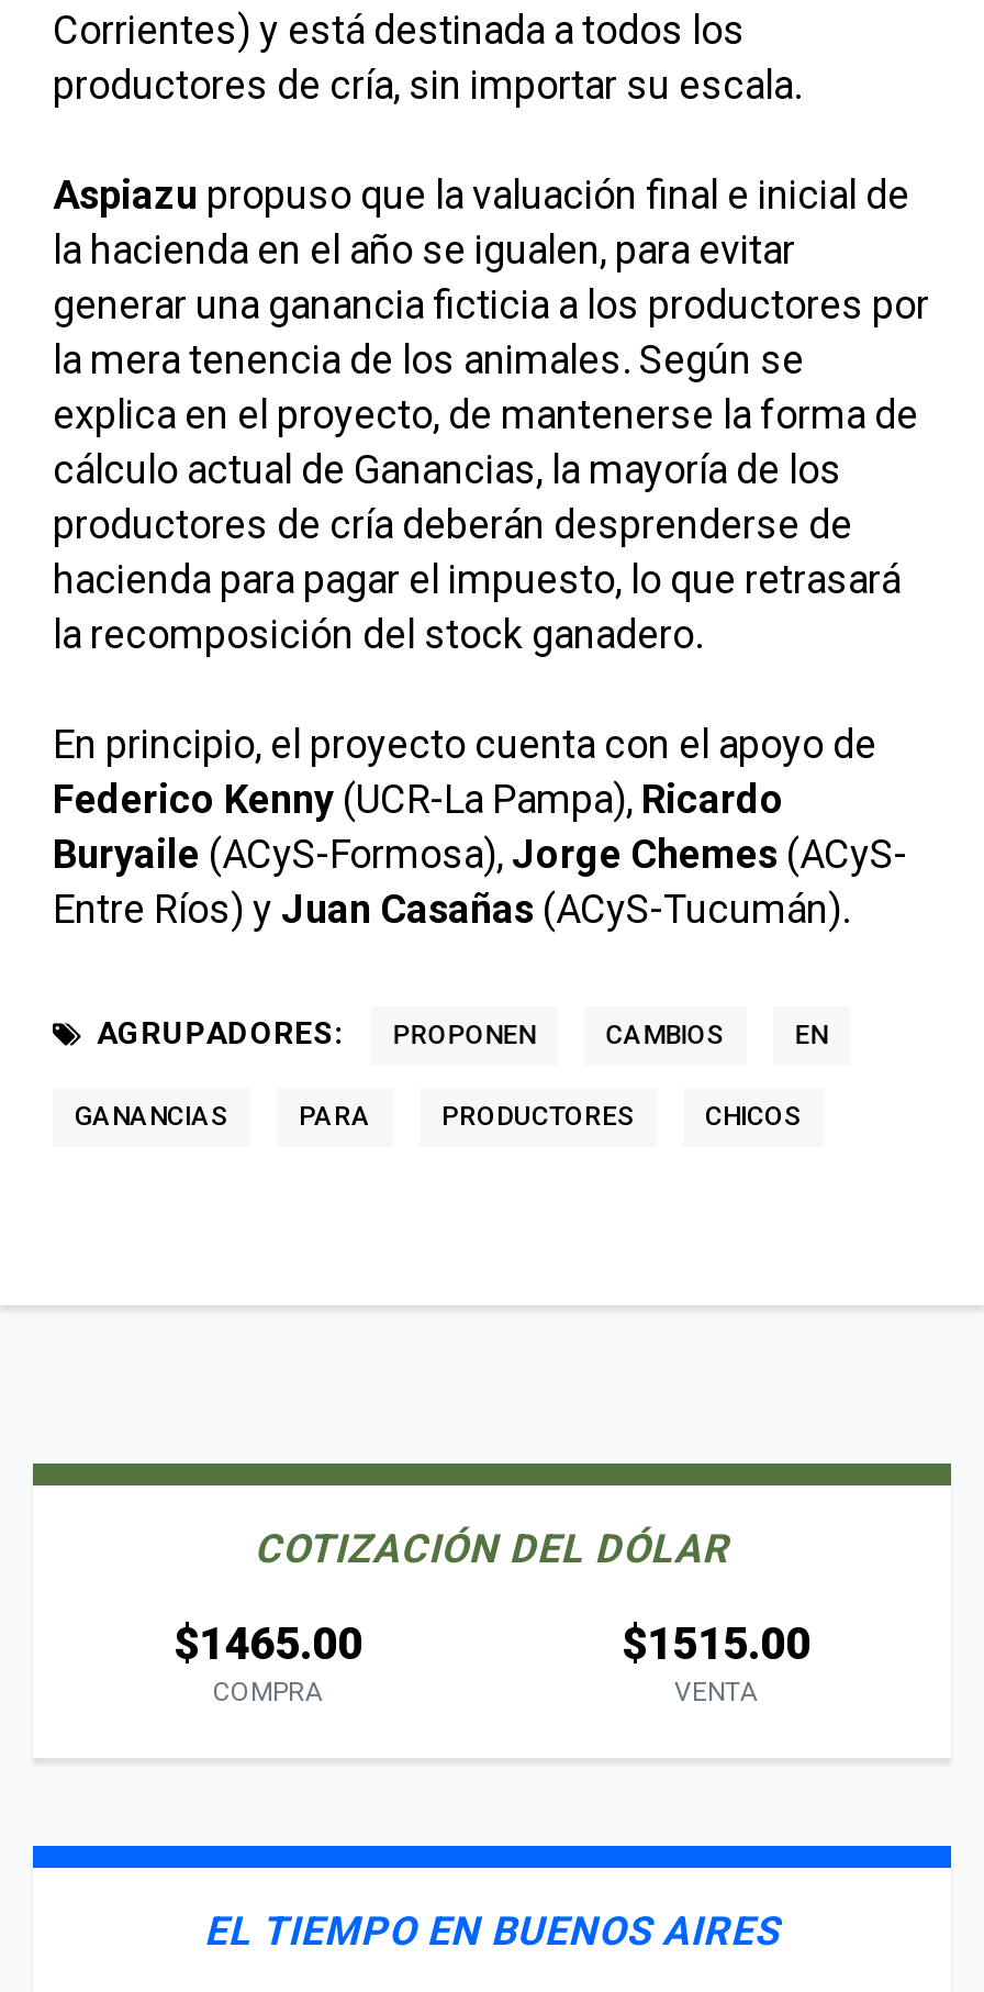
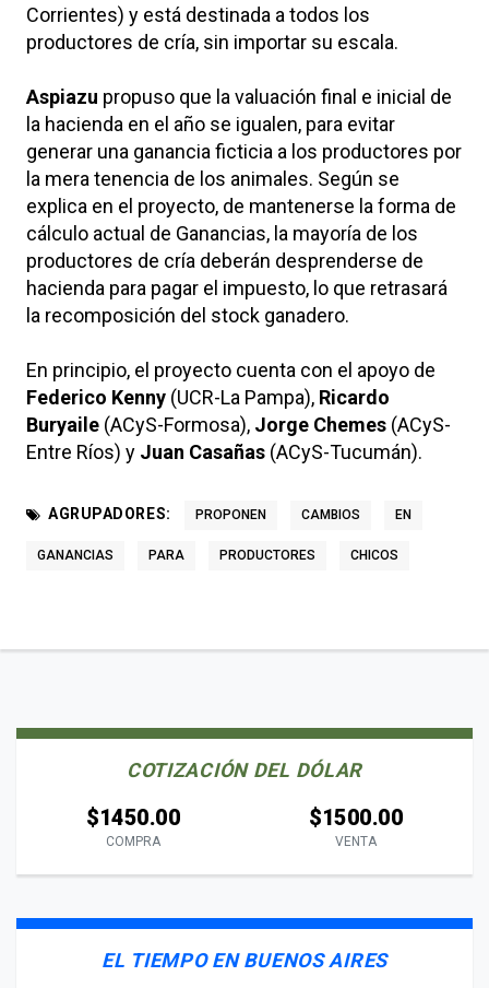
[174,1617,362,1670] $1465.00 -> [86,804,180,831] $1450.00
[622,1617,810,1670] $1515.00 -> [309,804,403,831] $1500.00

